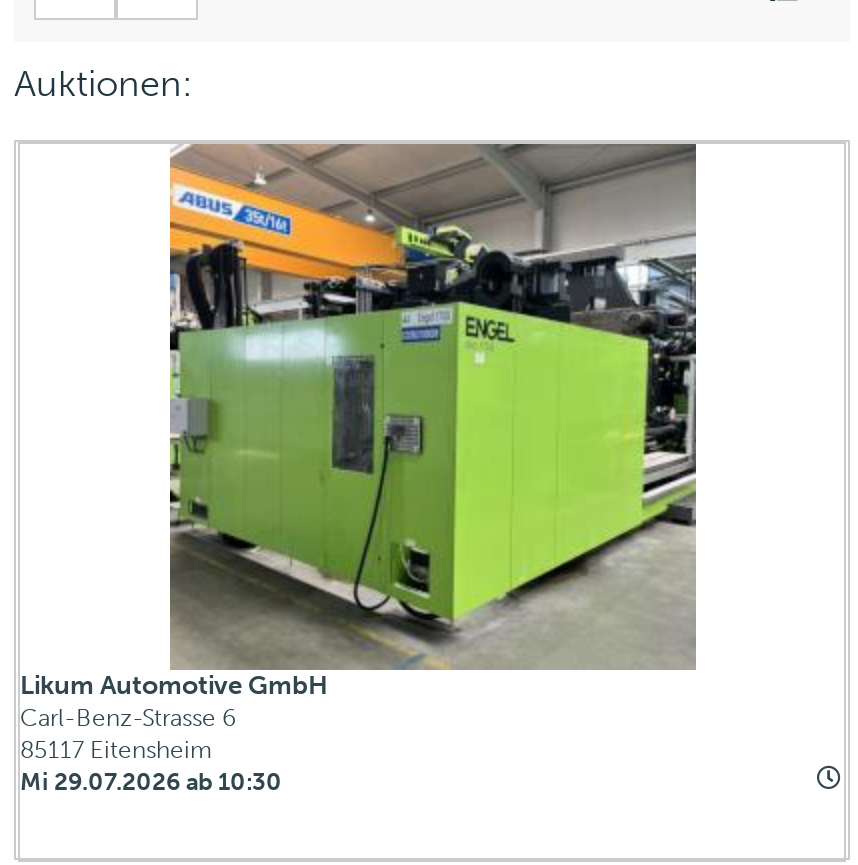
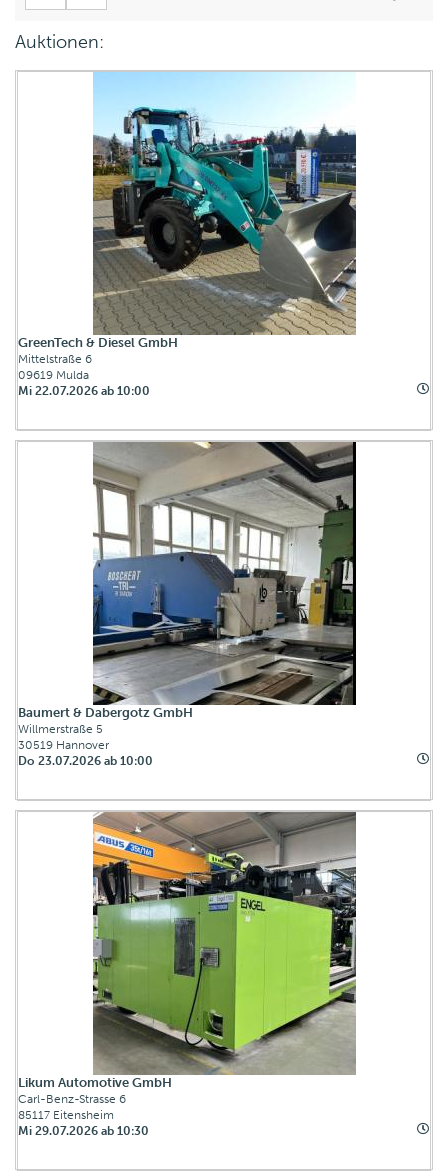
none -> [18,72,357,397] [image] | GreenTech & Diesel GmbH | Mittelstraße 6 | 09619 Mulda | Mi 22.07.2026 ab 10:00
none -> [18,440,358,767] [image] | Baumert & Dabergotz GmbH | Willmerstraße 5 | 30519 Hannover | Do 23.07.2026 ab 10:00

